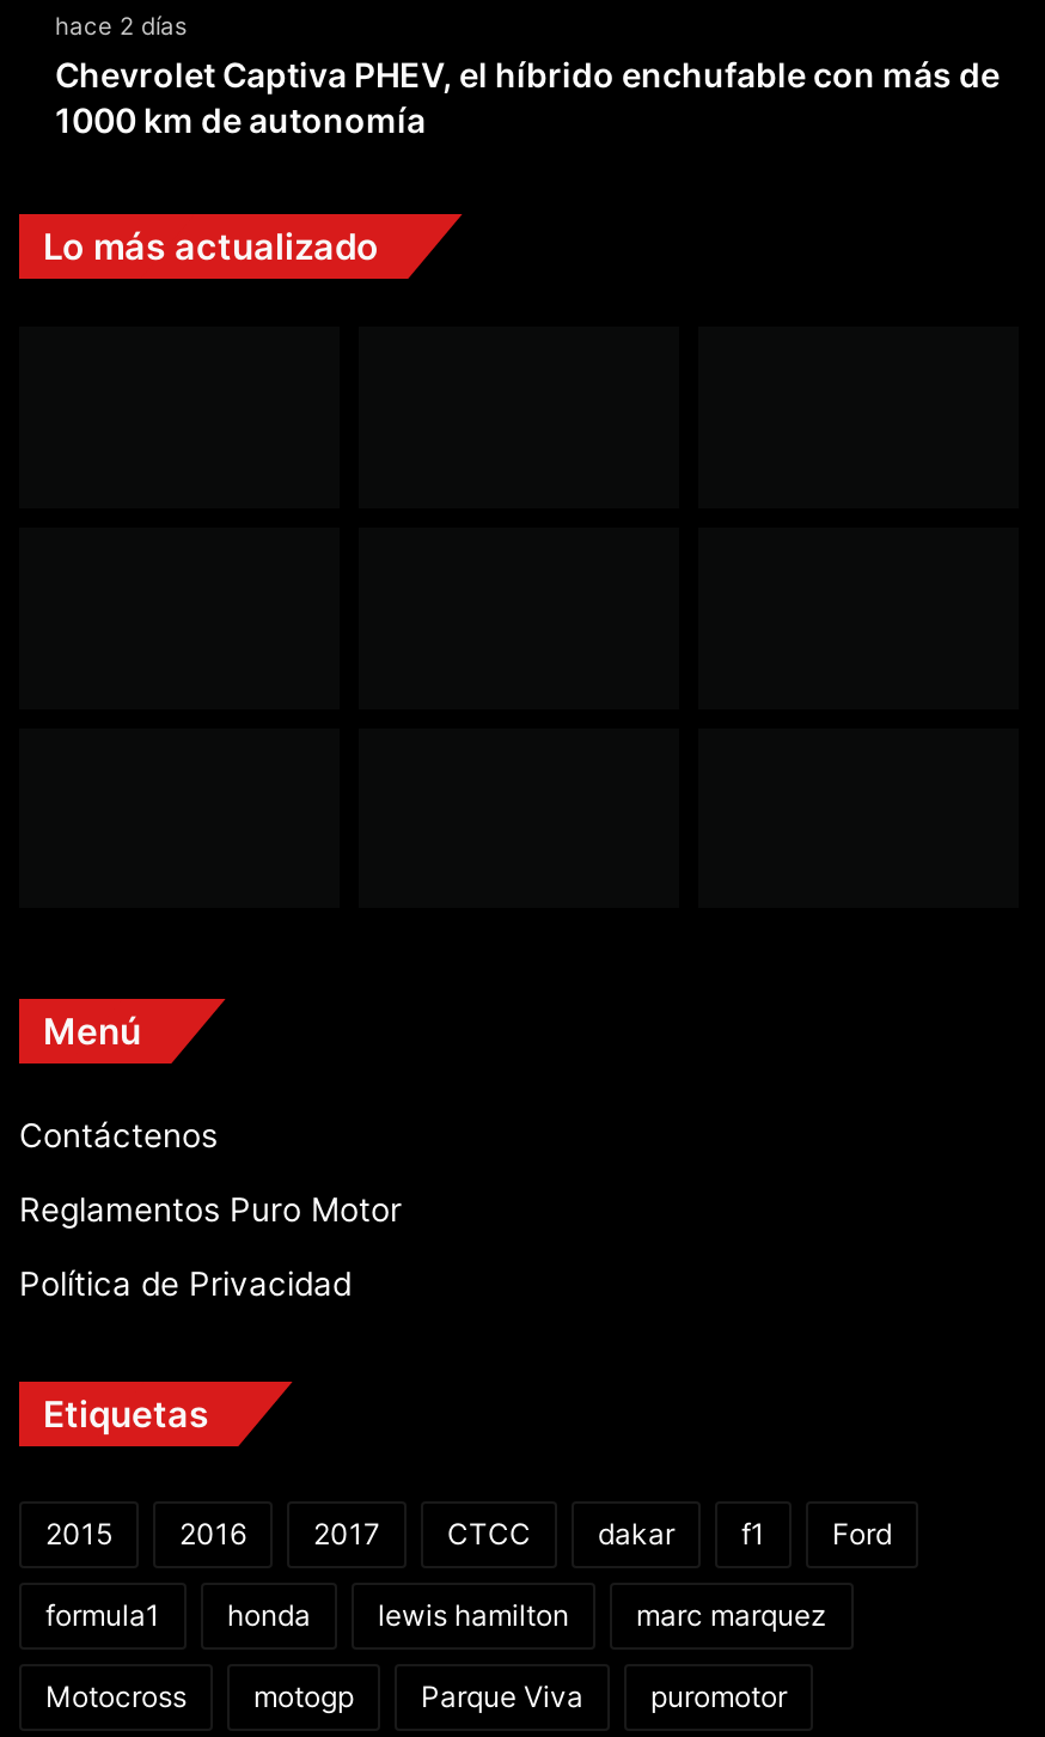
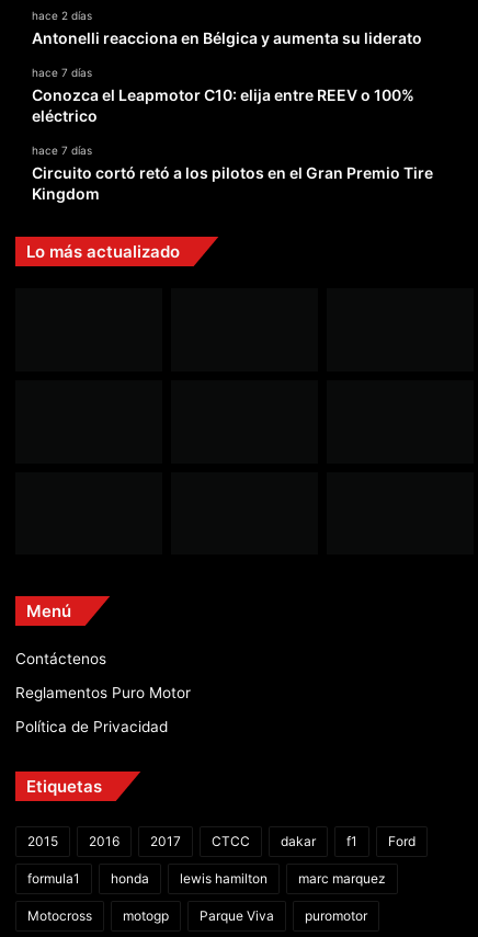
[55,55,1000,141] Chevrolet Captiva PHEV, el híbrido enchufable con más de | 1000 km de autonomía -> [32,29,433,203] Antonelli reacciona en Bélgica y aumenta su liderato | hace 7 días | Conozca el Leapmotor C10: elija entre REEV o 100% | eléctrico | hace 7 días | Circuito cortó retó a los pilotos en el Gran Premio Tire | Kingdom

